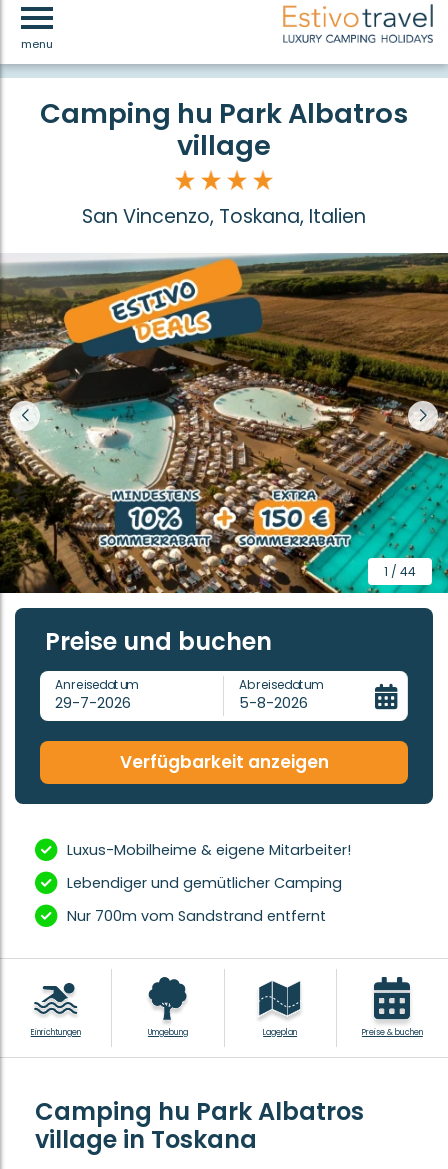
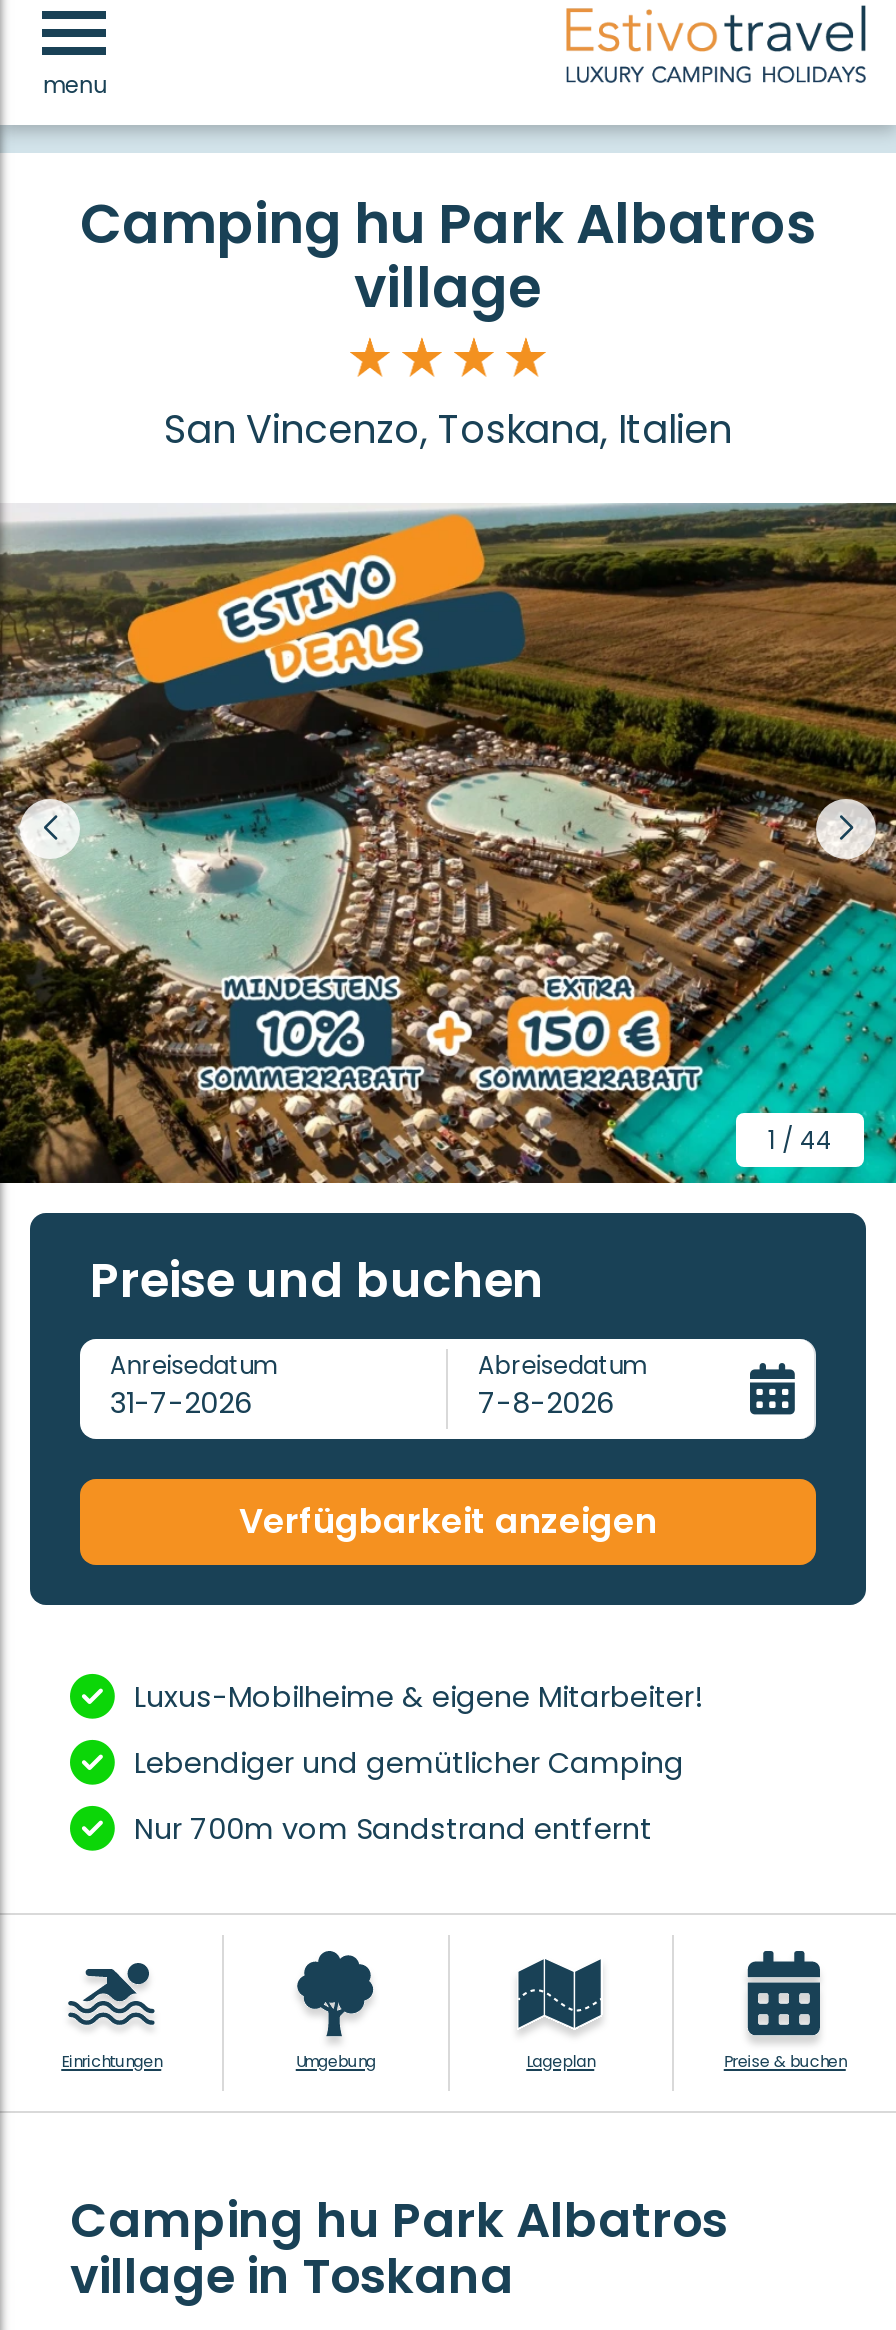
[55,693,131,713] 29-7-2026 -> [110,1383,252,1423] 31-7-2026
[239,693,308,713] 5-8-2026 -> [478,1383,614,1423] 7-8-2026

